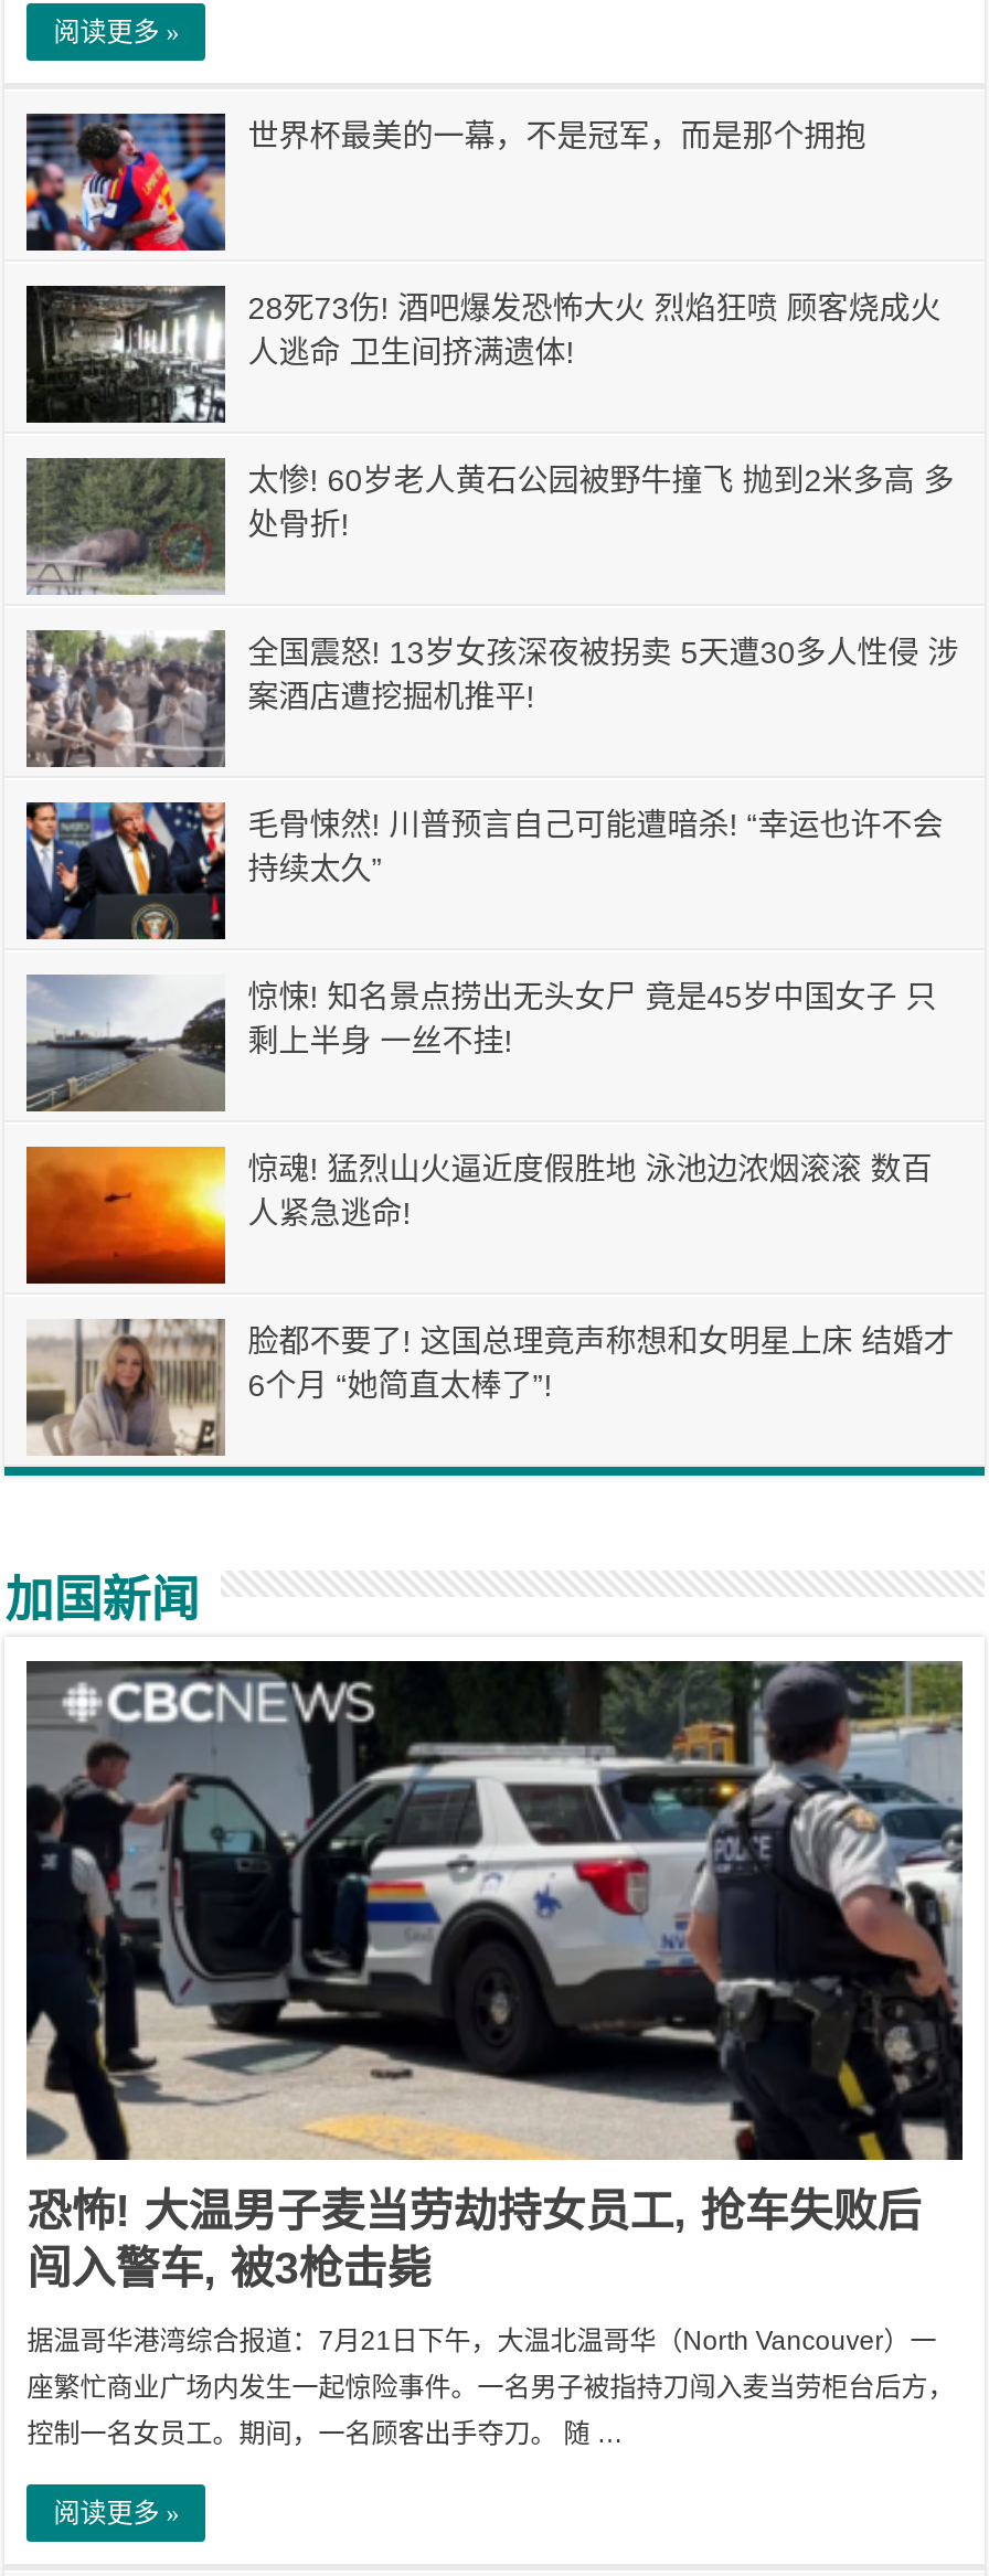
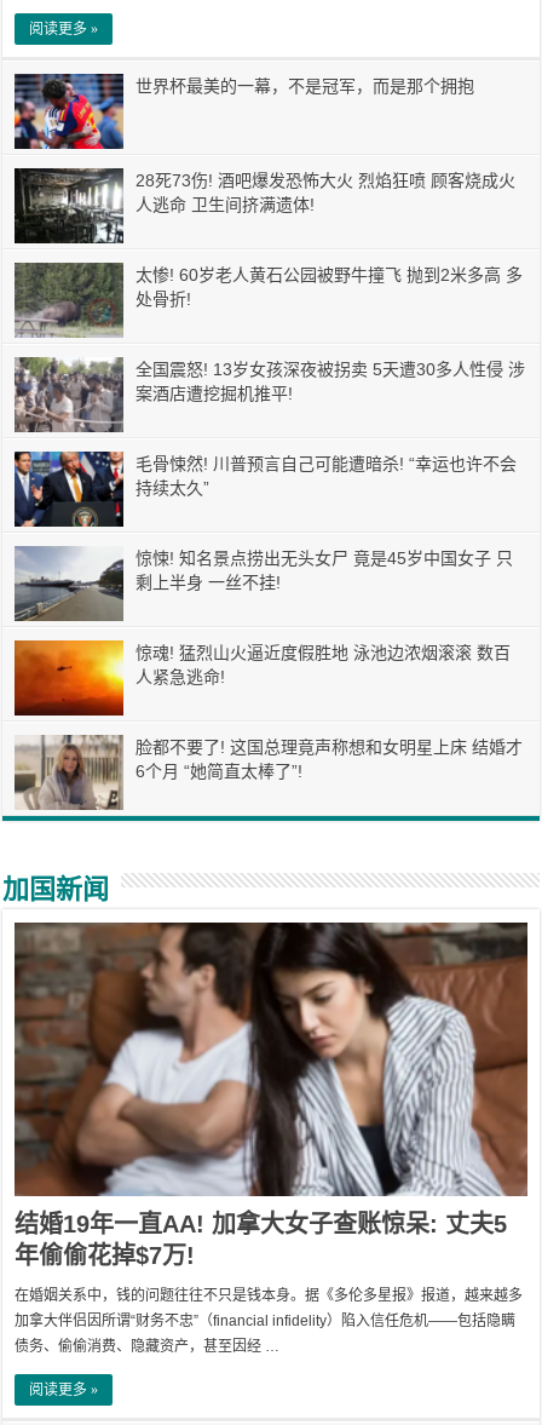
[24,1659,965,2292] [image] | 恐怖! 大温男子麦当劳劫持女员工, 抢车失败后 | 闯入警车, 被3枪击毙 -> [13,921,529,1269] [image] | 结婚19年一直AA! 加拿大女子查账惊呆: 丈夫5 | 年偷偷花掉$7万!
[27,2325,936,2356] 据温哥华港湾综合报道：7月21日下午，大温北温哥华（North Vancouver）一 -> [15,1287,523,1304] 在婚姻关系中，钱的问题往往不只是钱本身。据《多伦多星报》报道，越来越多
[27,2371,954,2402] 座繁忙商业广场内发生一起惊险事件。一名男子被指持刀闯入麦当劳柜台后方， -> [15,1312,516,1329] 加拿大伴侣因所谓“财务不忠”（financial infidelity）陷入信任危机——包括隐瞒
[27,2418,623,2449] 控制一名女员工。期间，一名顾客出手夺刀。 随 … -> [15,1338,280,1355] 债务、偷偷消费、隐藏资产，甚至因经 …

